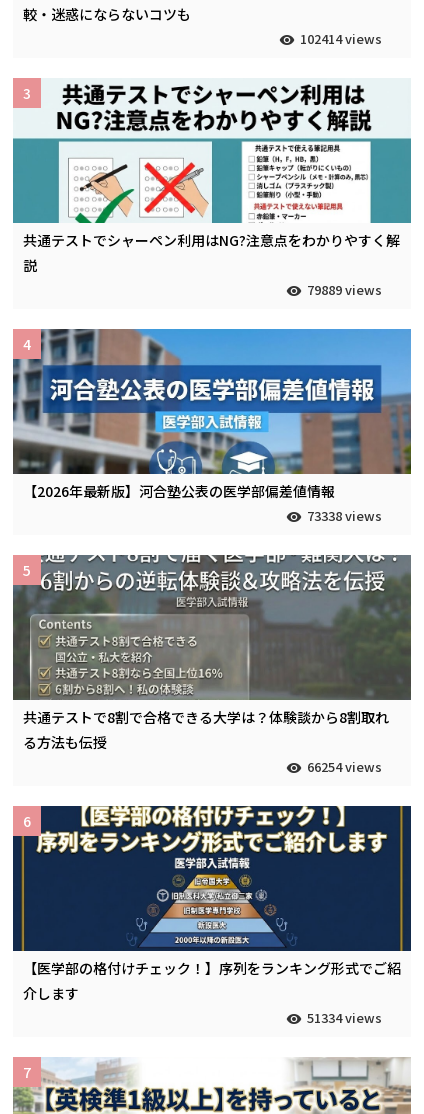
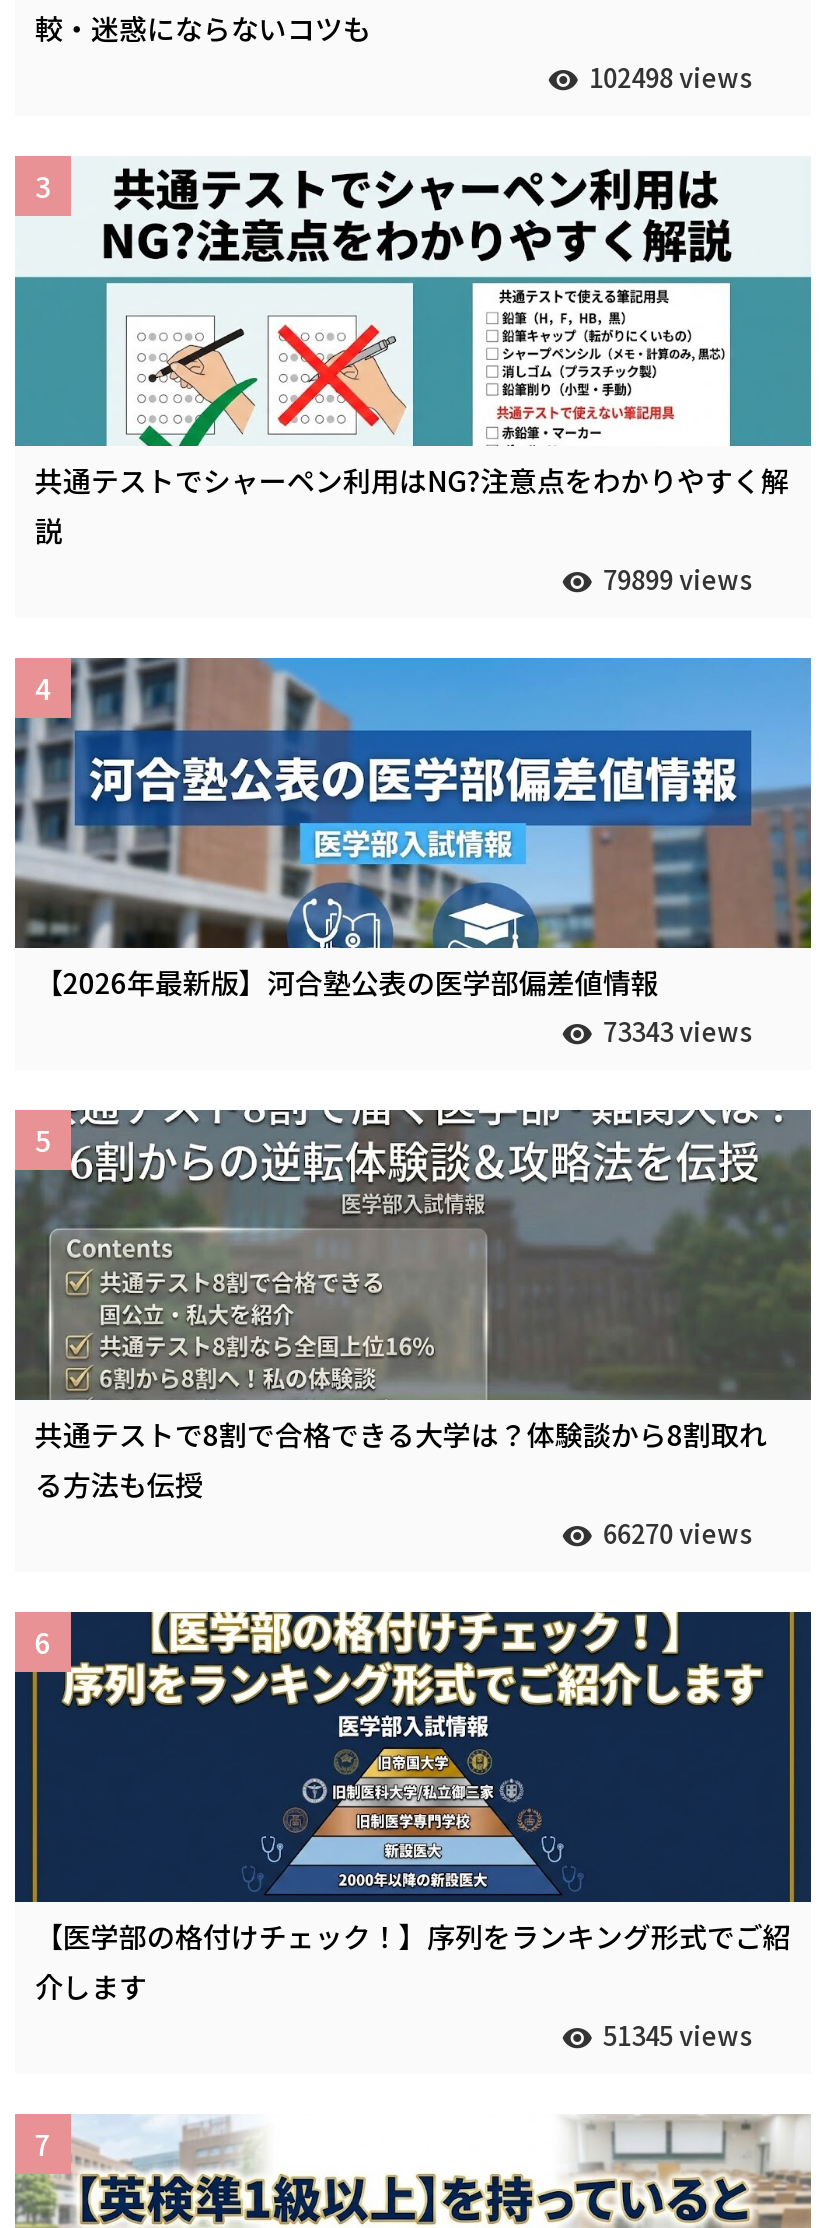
[300,29,382,48] 102414 views -> [589,59,753,97] 102498 views
[307,280,382,299] 79889 views -> [603,561,753,599] 79899 views
[307,506,382,525] 73338 views -> [603,1013,753,1051] 73343 views
[307,757,382,776] 66254 views -> [603,1515,753,1553] 66270 views
[307,1008,382,1027] 51334 views -> [603,2017,753,2055] 51345 views

